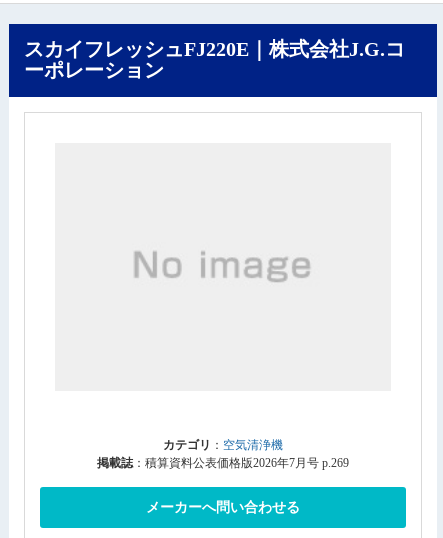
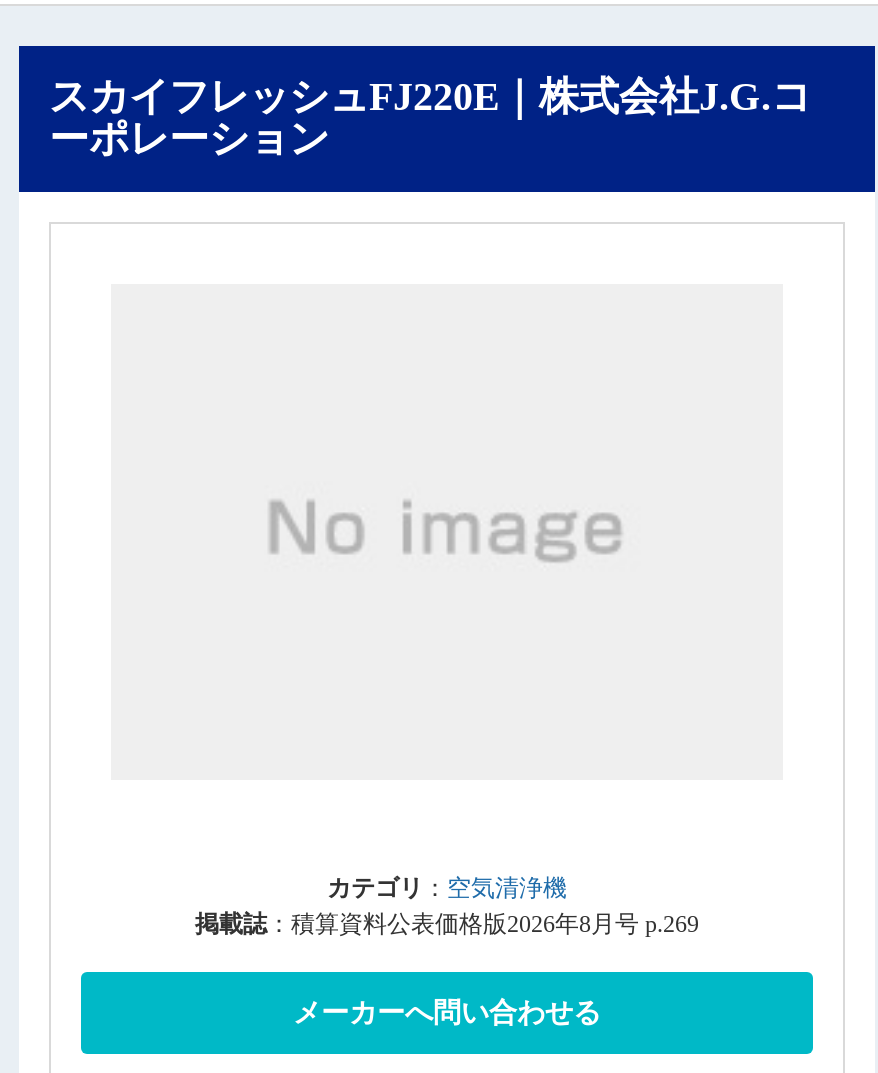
[97,455,349,469] 掲載誌：積算資料公表価格版2026年7月号 p.269 -> [195,909,699,937] 掲載誌：積算資料公表価格版2026年8月号 p.269

